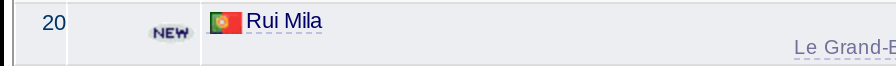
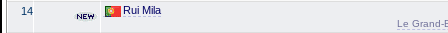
[42,10,66,34] 20 -> [21,5,33,17] 14

